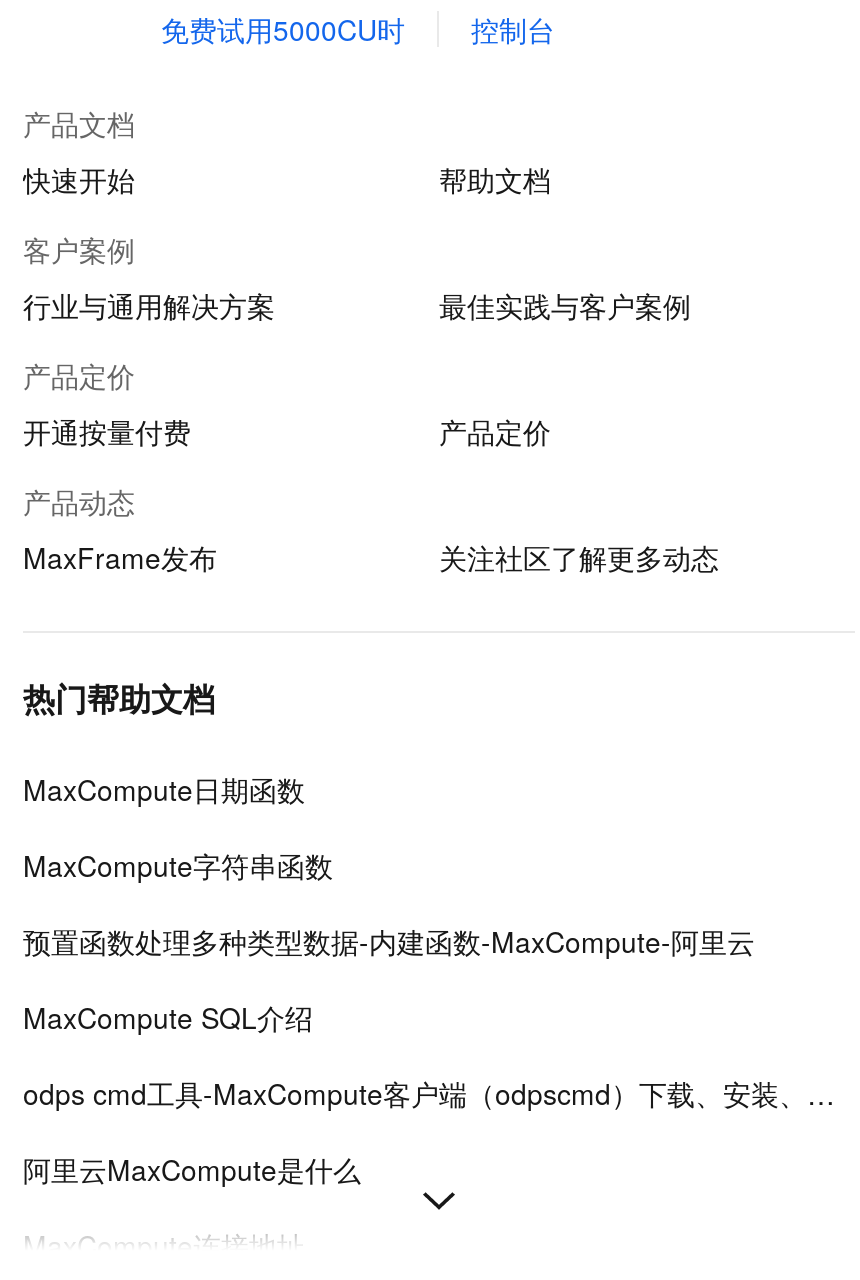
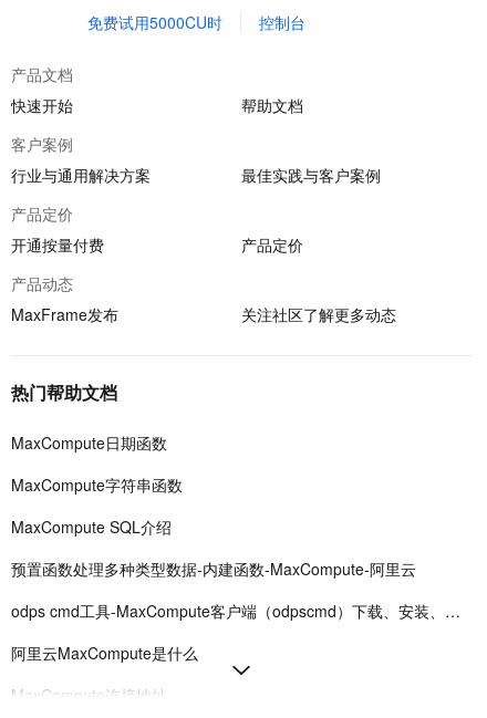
moved [23,921,755,961] -> [11,558,416,580]: 预置函数处理多种类型数据-内建函数-MaxCompute-阿里云
moved [23,997,313,1037] -> [11,516,172,538]: MaxCompute SQL介绍

